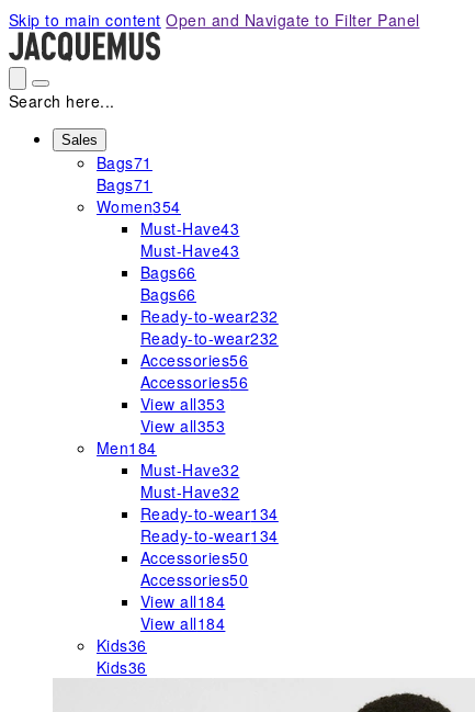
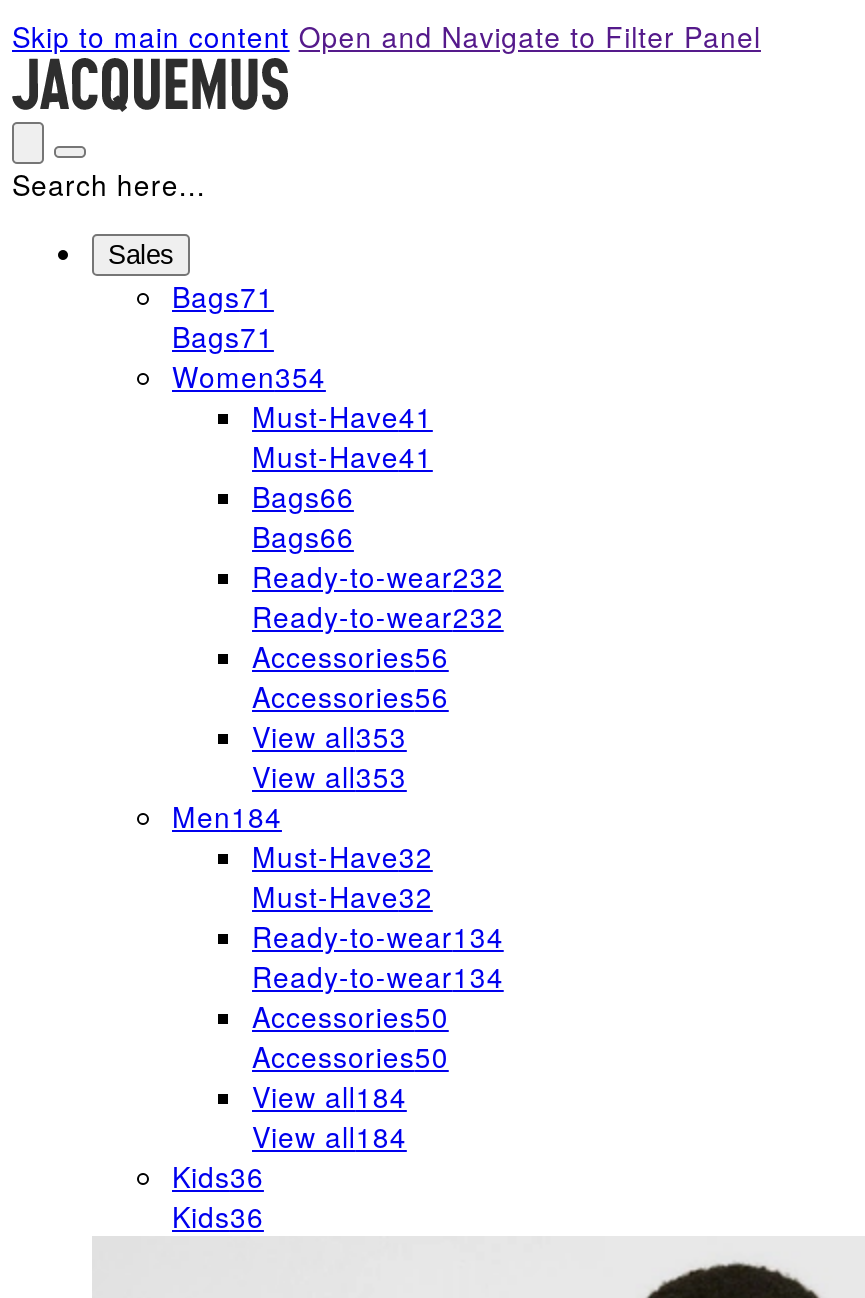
[140,217,240,239] Must-Have43 -> [252,396,433,436] Must-Have41
[140,239,240,261] Must-Have43 -> [252,436,433,476] Must-Have41

